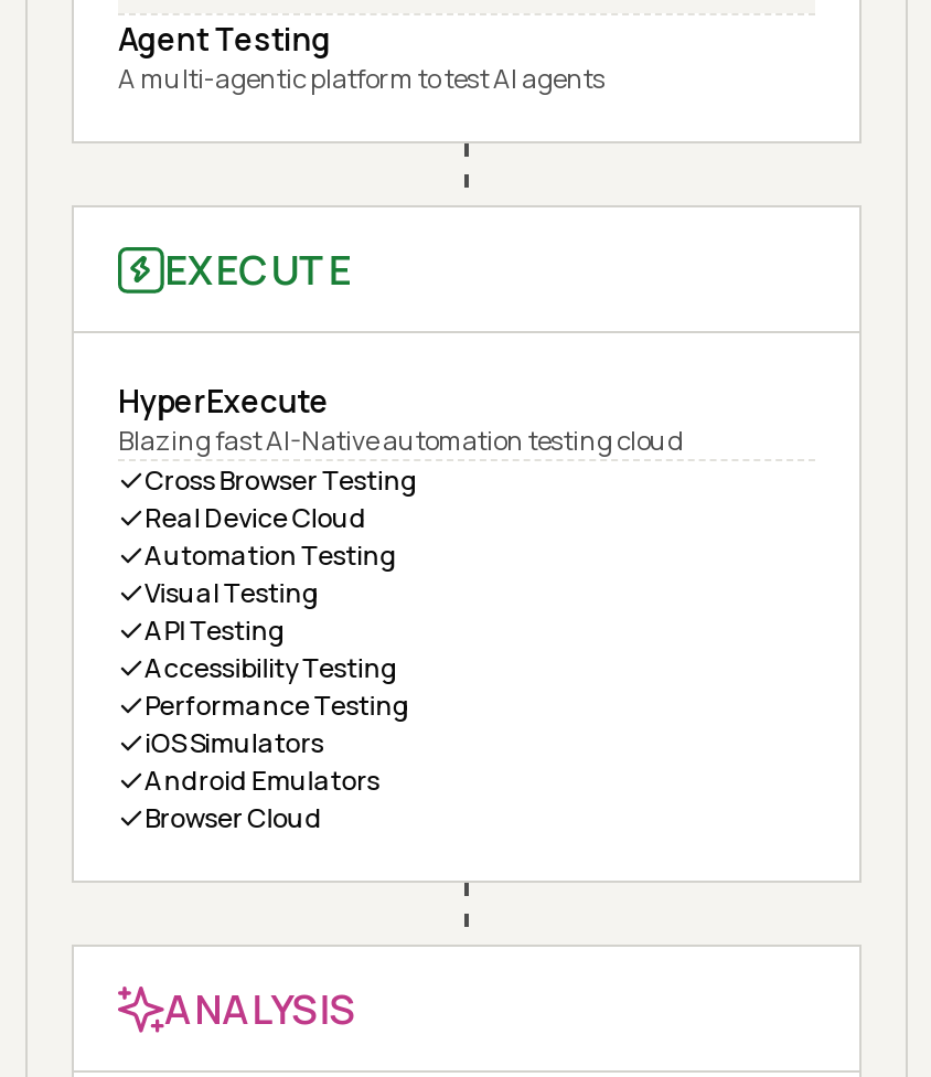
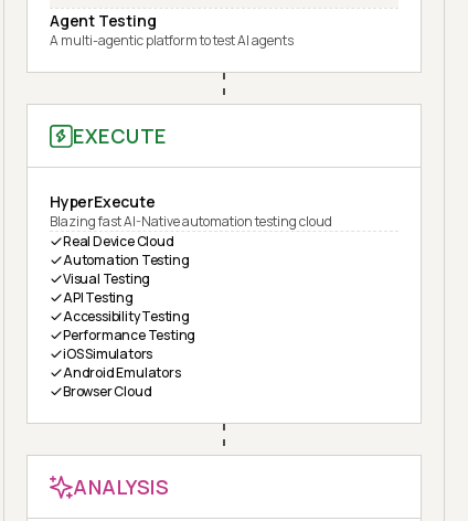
[145,462,418,499] Cross Browser Testing -> none

